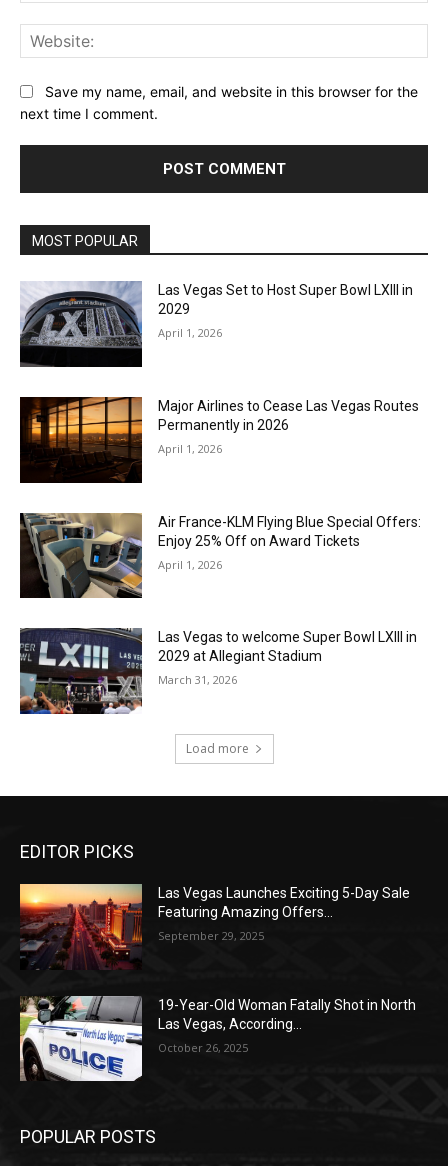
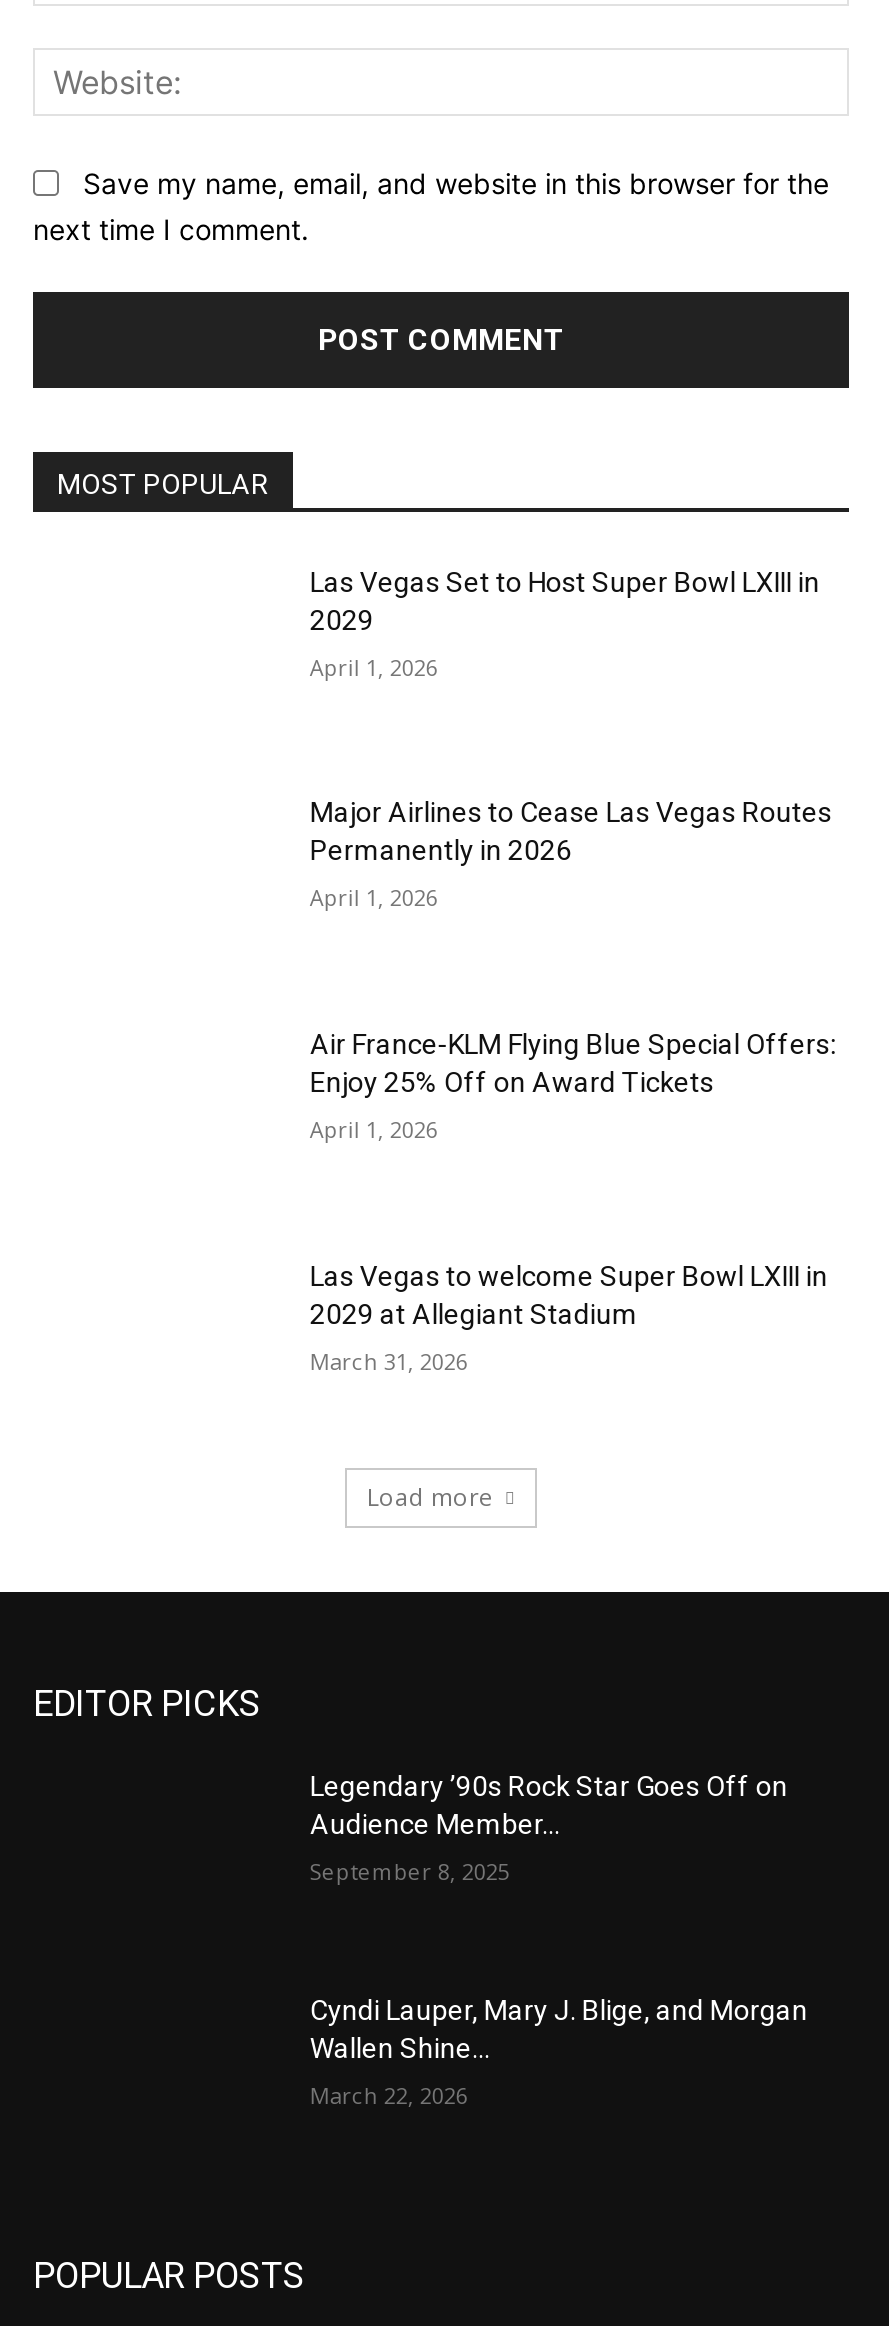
[19,280,143,368] [image] -> none
[19,396,143,484] [image] -> none
[19,512,143,599] [image] -> none
[19,627,143,715] [image] -> none
[19,883,143,970] [image] -> none
[158,885,410,920] Las Vegas Launches Exciting 5-Day Sale | Featuring Amazing Offers... -> [310,1770,788,1840] Legendary ’90s Rock Star Goes Off on | Audience Member...
[158,928,264,943] September 29, 2025 -> [310,1856,510,1886] September 8, 2025
[19,995,143,1082] [image] -> none
[158,997,416,1032] 19-Year-Old Woman Fatally Shot in North | Las Vegas, According... -> [310,1994,808,2064] Cyndi Lauper, Mary J. Blige, and Morgan | Wallen Shine...
[158,1040,248,1055] October 26, 2025 -> [310,2080,468,2110] March 22, 2026

